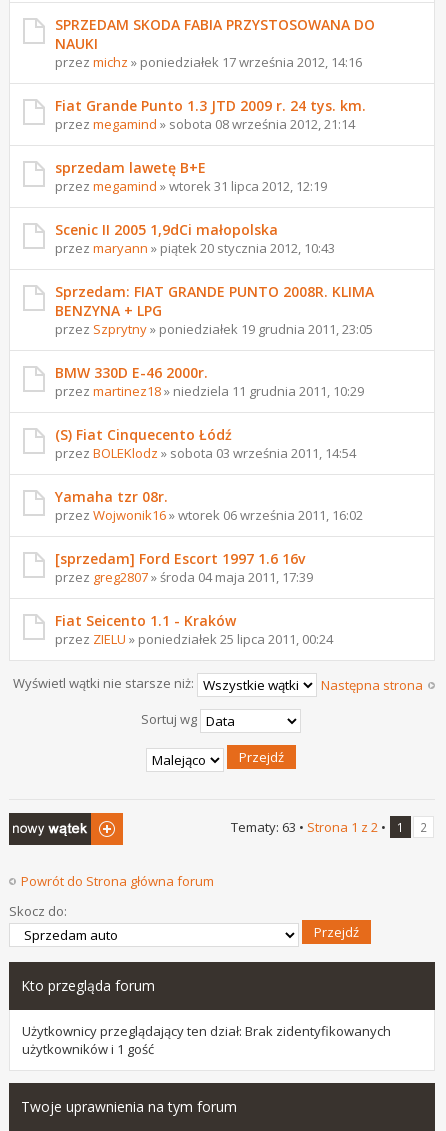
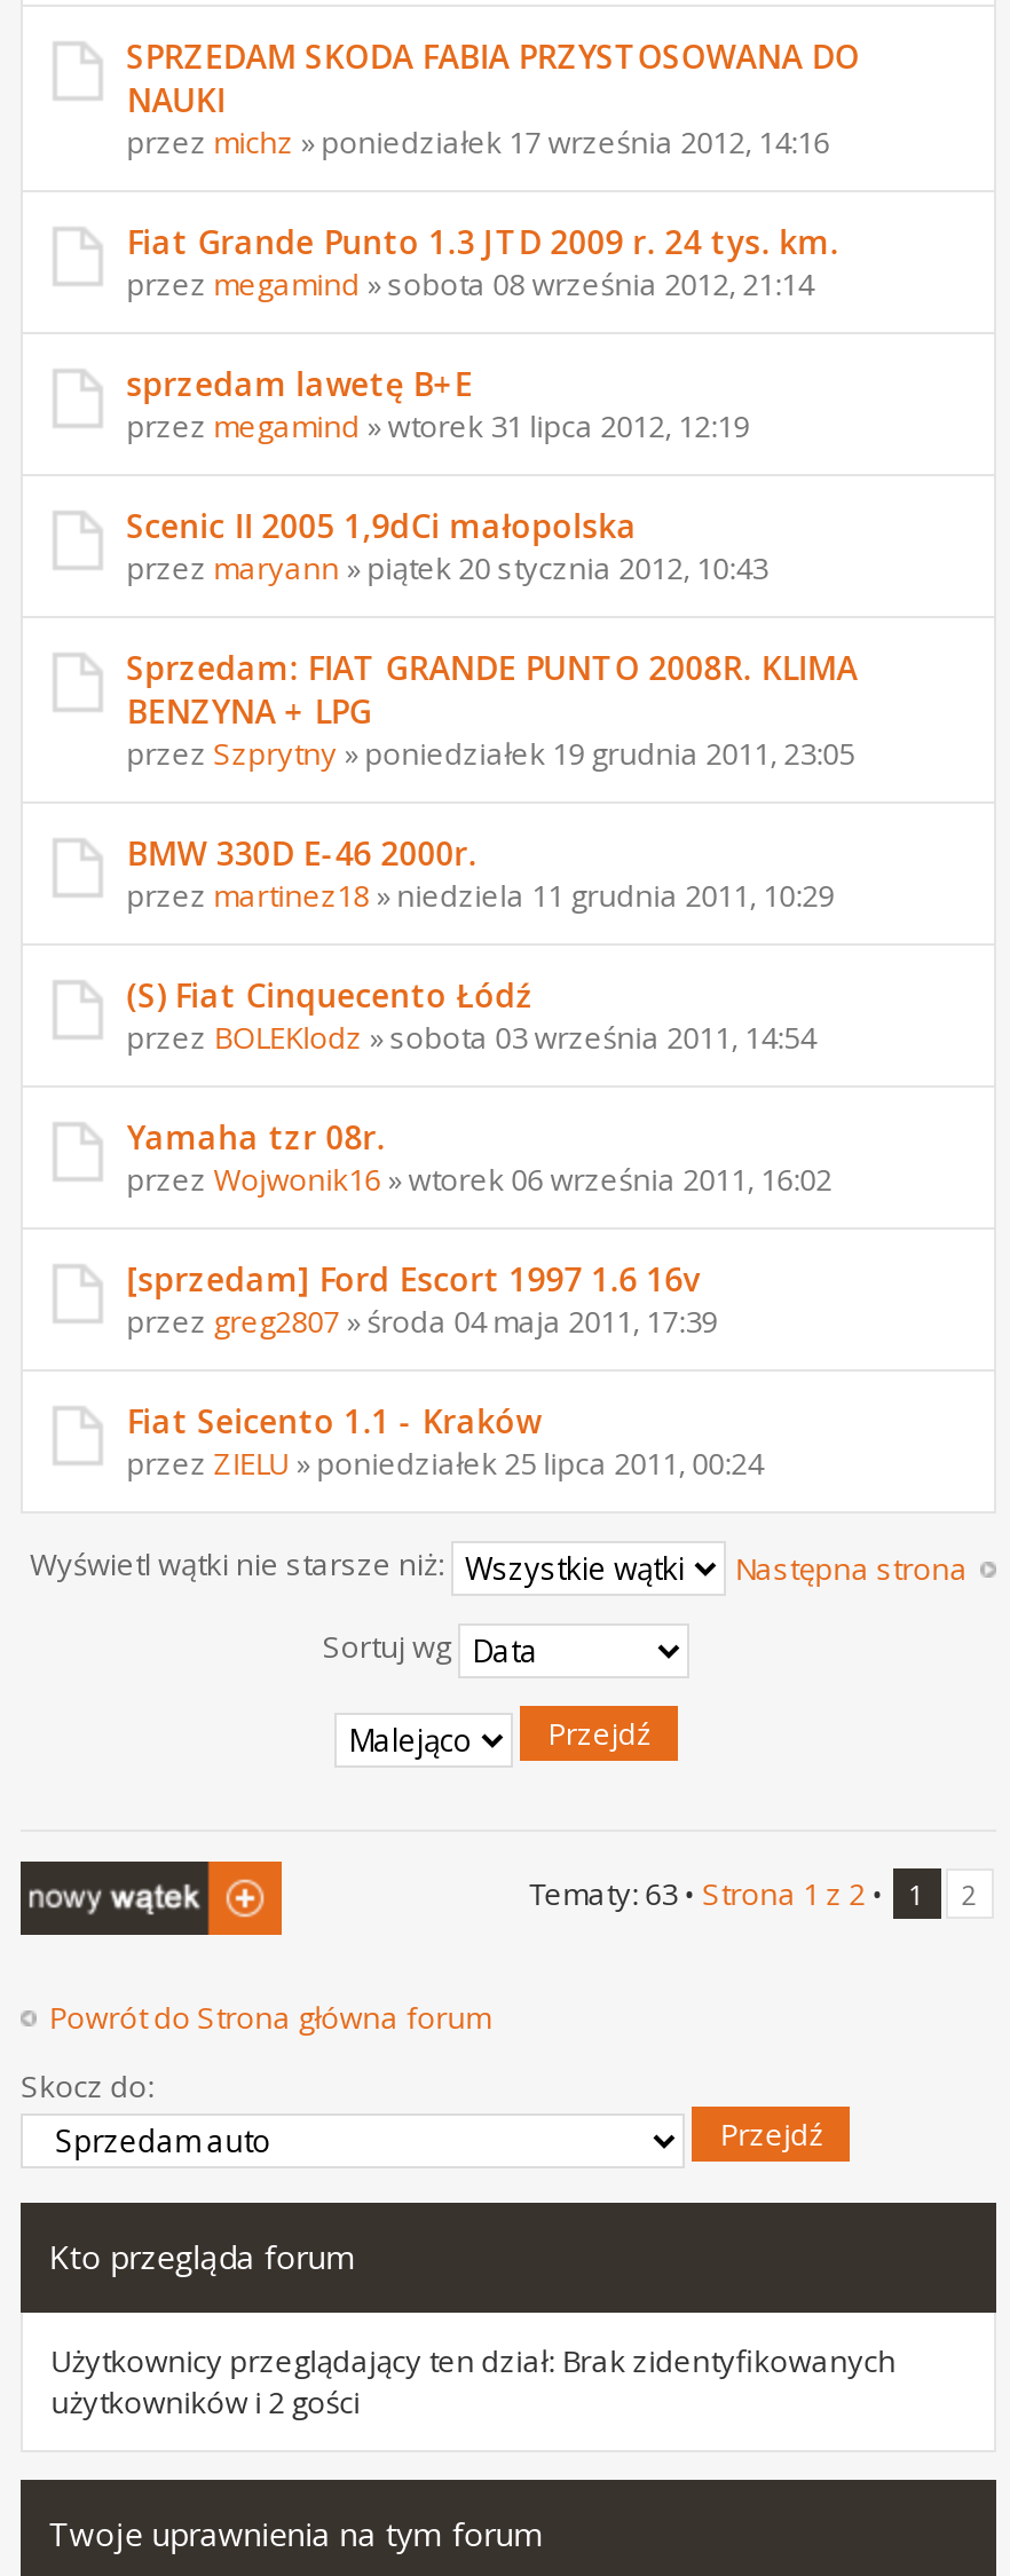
[22,1039,154,1057] użytkowników i 1 gość -> [51,2380,360,2421] użytkowników i 2 gości

